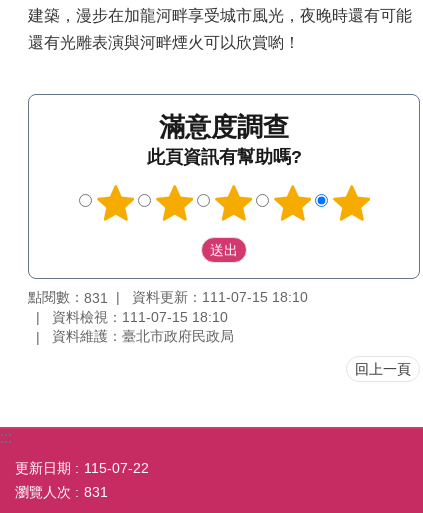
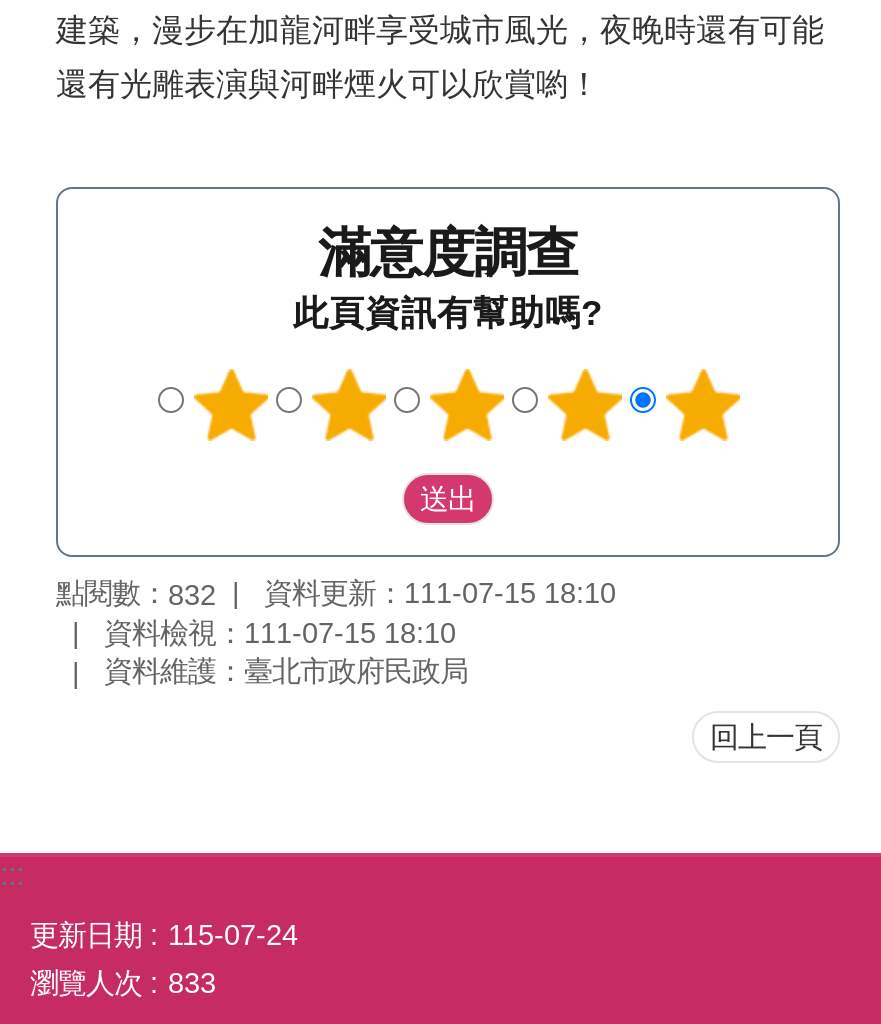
[28,289,308,306] 點閱數：831 資料更新：111-07-15 18:10 -> [56,577,616,611] 點閱數：832 資料更新：111-07-15 18:10
[15,460,149,476] 更新日期 115-07-22 -> [30,920,298,952] 更新日期 115-07-24
[15,484,108,500] 瀏覽人次 831 -> [30,968,216,1000] 瀏覽人次 833

